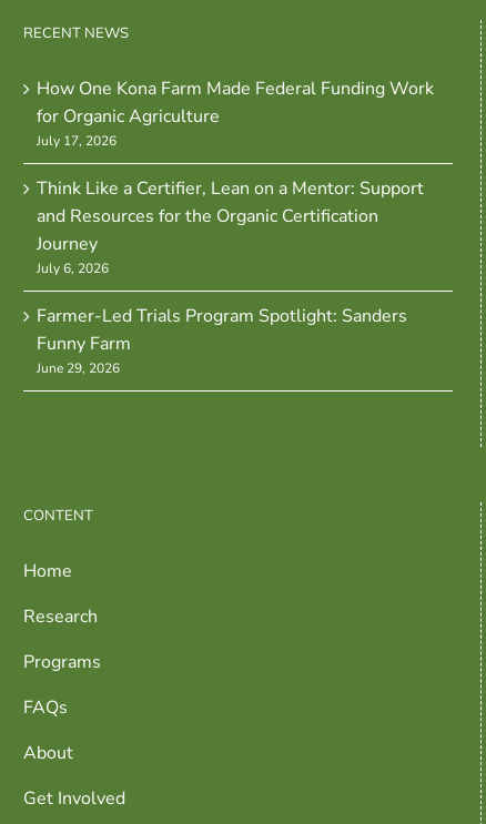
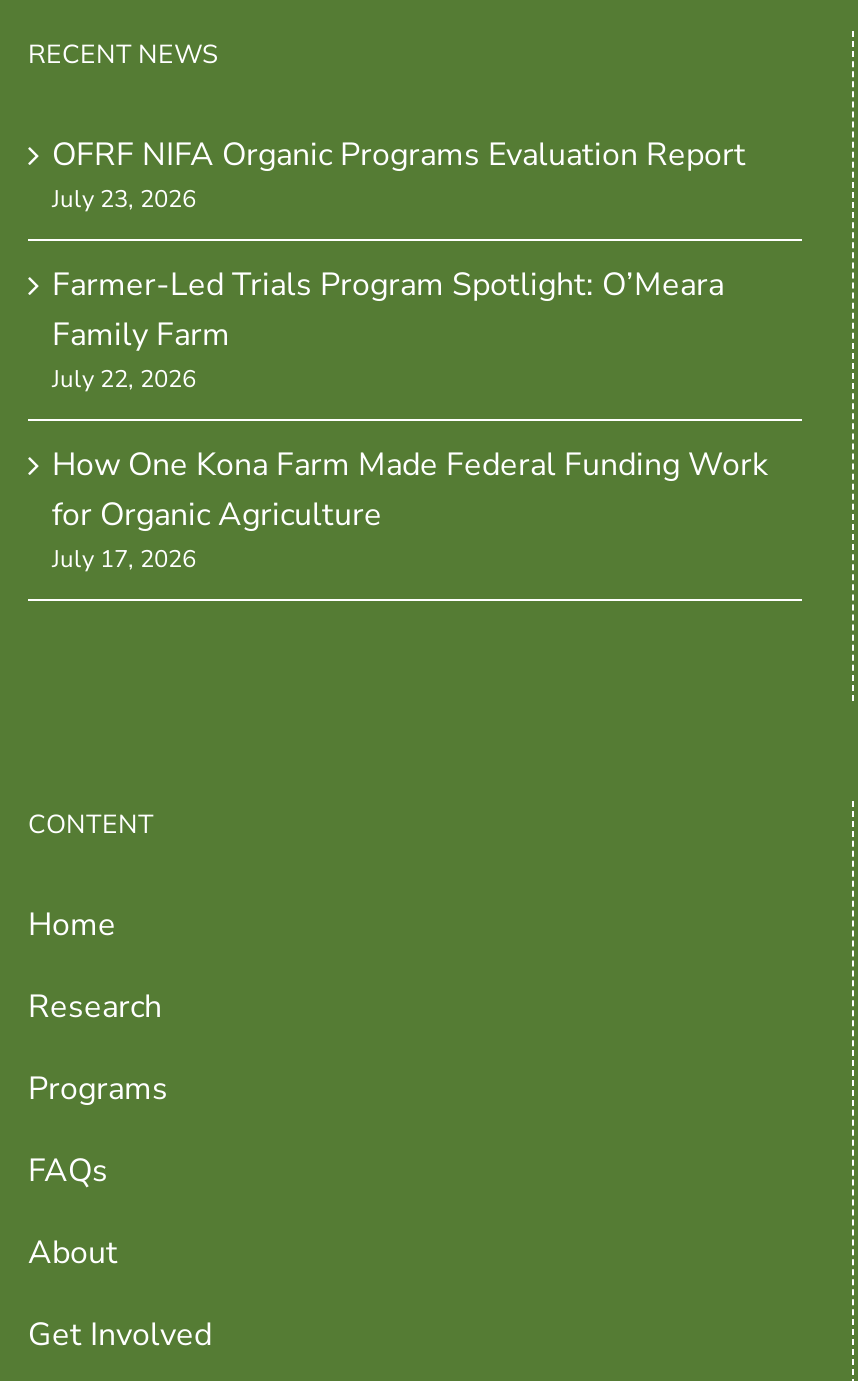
none -> [52,133,746,395] OFRF NIFA Organic Programs Evaluation Report | July 23, 2026 | Farmer-Led Trials Program Spotlight: O’Meara | Family Farm | July 22, 2026
moved [37,77,434,150] -> [52,443,768,575]: How One Kona Farm Made Federal Funding Work | for Organic Agriculture | July 17, 2026
[37,177,424,377] Think Like a Certifier, Lean on a Mentor: Support | and Resources for the Organic Certification | Journey | July 6, 2026 | Farmer-Led Trials Program Spotlight: Sanders | Funny Farm | June 29, 2026 -> none

